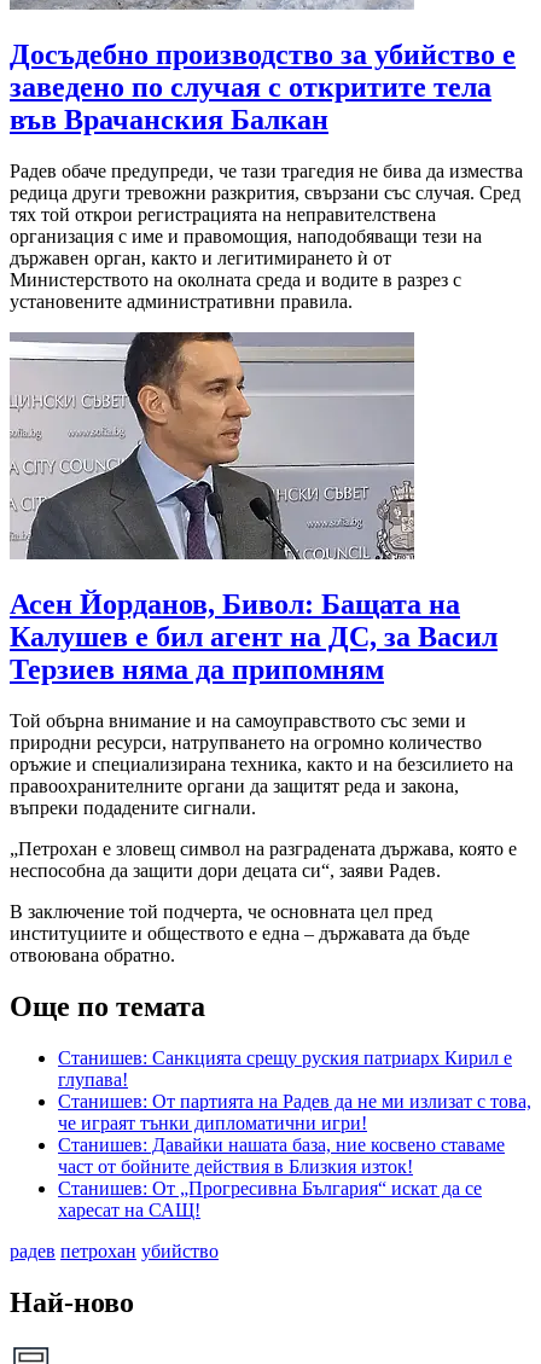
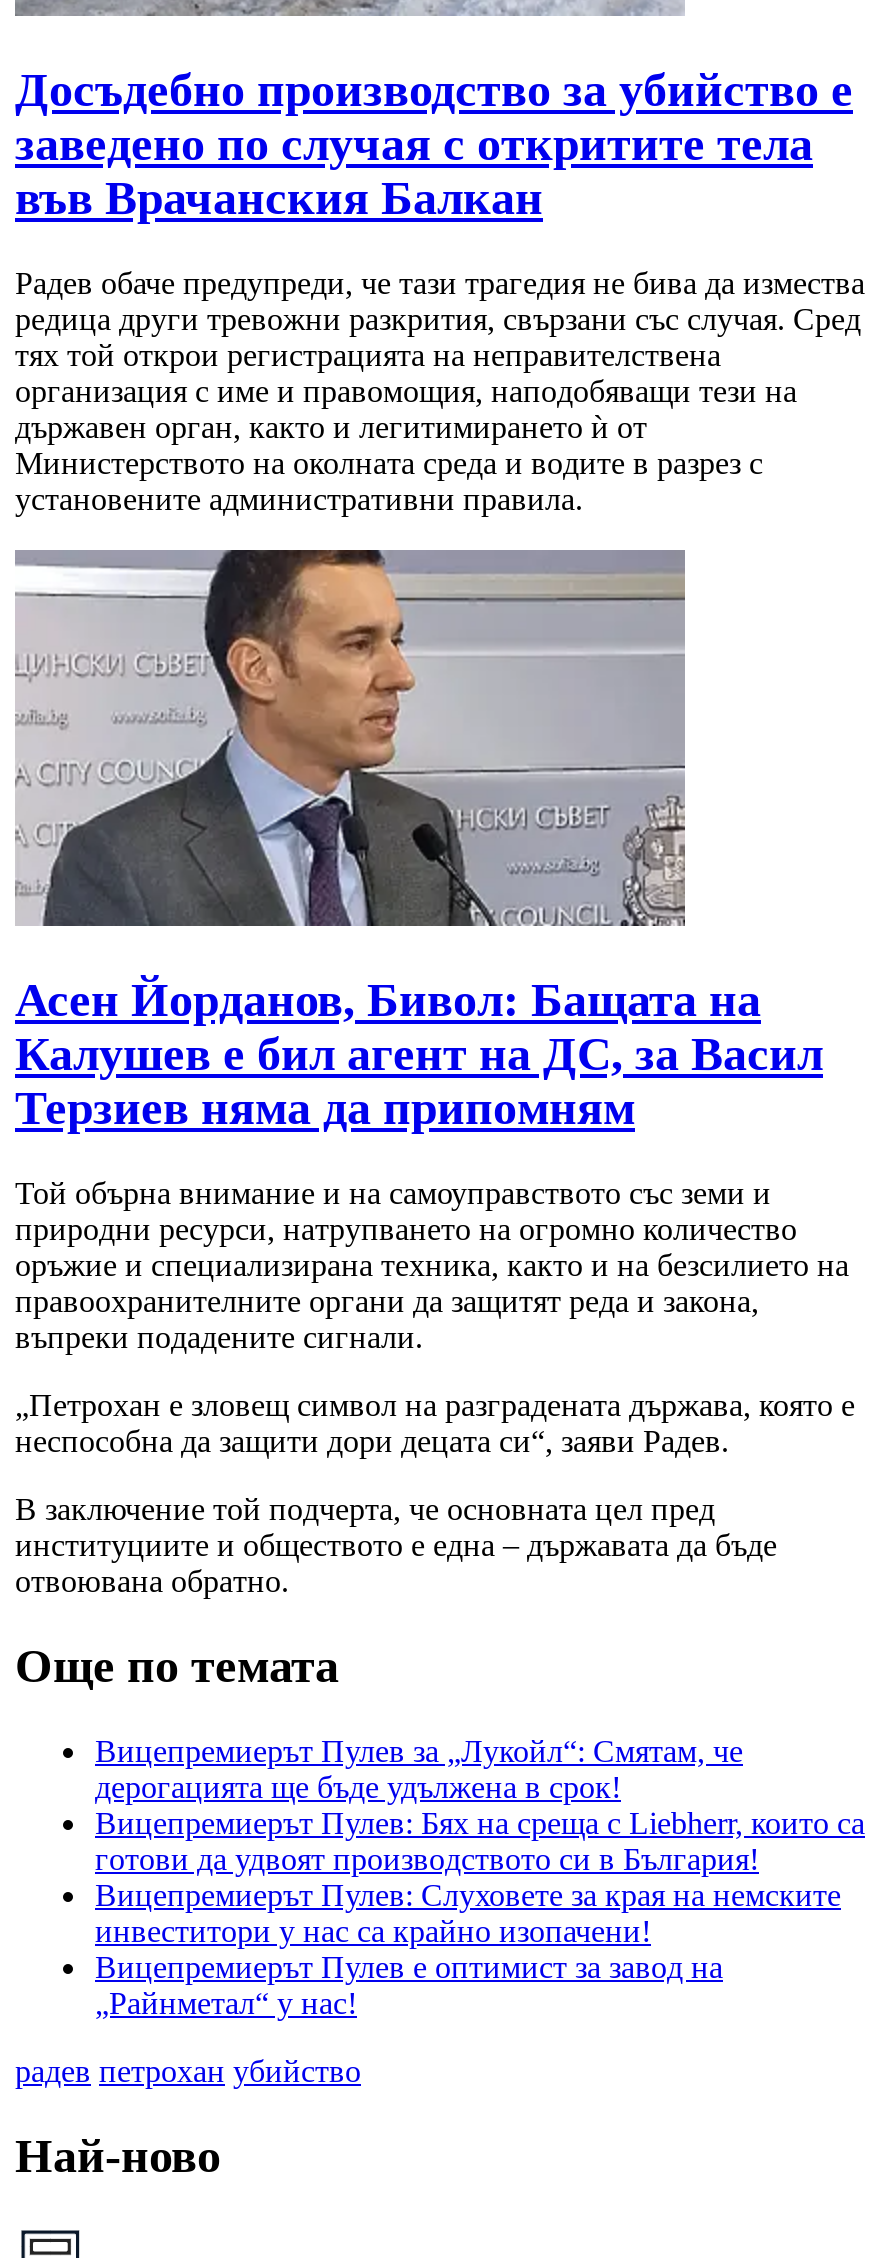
[58,1047,531,1220] Станишев: Санкцията срещу руския патриарх Кирил е | глупава! | Станишев: От партията на Радев да не ми излизат с това, | че играят тънки дипломатични игри! | Станишев: Давайки нашата база, ние косвено ставаме | част от бойните действия в Близкия изток! | Станишев: От „Прогресивна България“ искат да се | харесат на САЩ! -> [95,1734,865,2020] Вицепремиерът Пулев за „Лукойл“: Смятам, че | дерогацията ще бъде удължена в срок! | Вицепремиерът Пулев: Бях на среща с Liebherr, които са | готови да удвоят производството си в България! | Вицепремиерът Пулев: Слуховете за края на немските | инвеститори у нас са крайно изопачени! | Вицепремиерът Пулев е оптимист за завод на | „Райнметал“ у нас!

